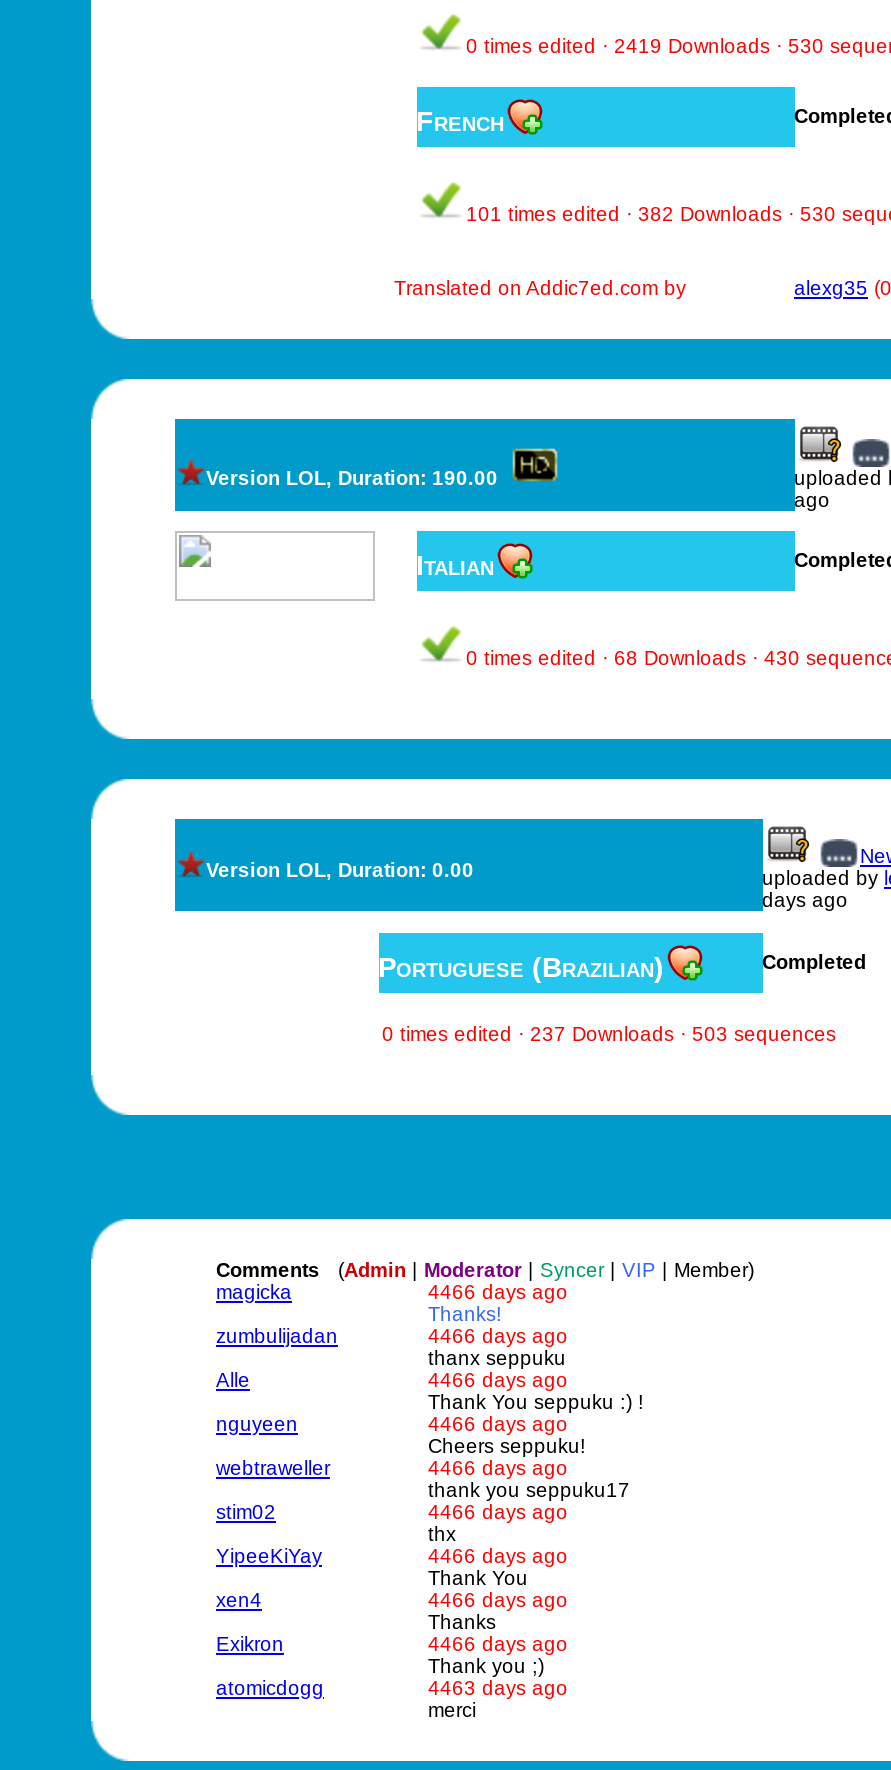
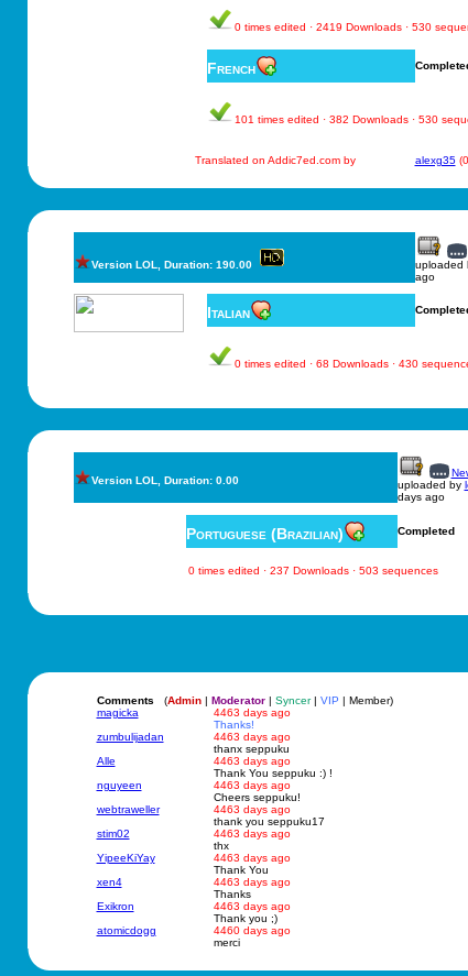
[428,1281,568,1303] 4466 days ago -> [213,706,290,719] 4463 days ago
[428,1325,568,1347] 4466 days ago -> [213,731,290,743] 4463 days ago
[428,1369,568,1391] 4466 days ago -> [213,755,290,767] 4463 days ago
[428,1413,568,1435] 4466 days ago -> [213,779,290,791] 4463 days ago
[428,1457,568,1479] 4466 days ago -> [213,803,290,815] 4463 days ago
[428,1501,568,1523] 4466 days ago -> [213,827,290,840] 4463 days ago
[428,1545,568,1567] 4466 days ago -> [213,852,290,864] 4463 days ago
[428,1589,568,1611] 4466 days ago -> [213,876,290,888] 4463 days ago
[428,1633,568,1655] 4466 days ago -> [213,900,290,912] 4463 days ago
[428,1677,568,1699] 4463 days ago -> [213,924,290,936] 4460 days ago

